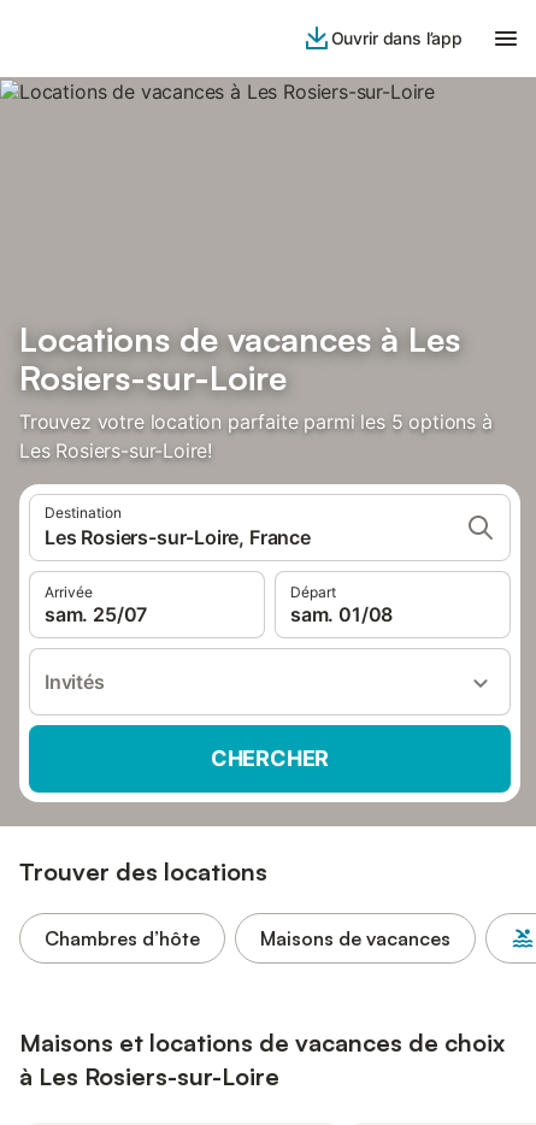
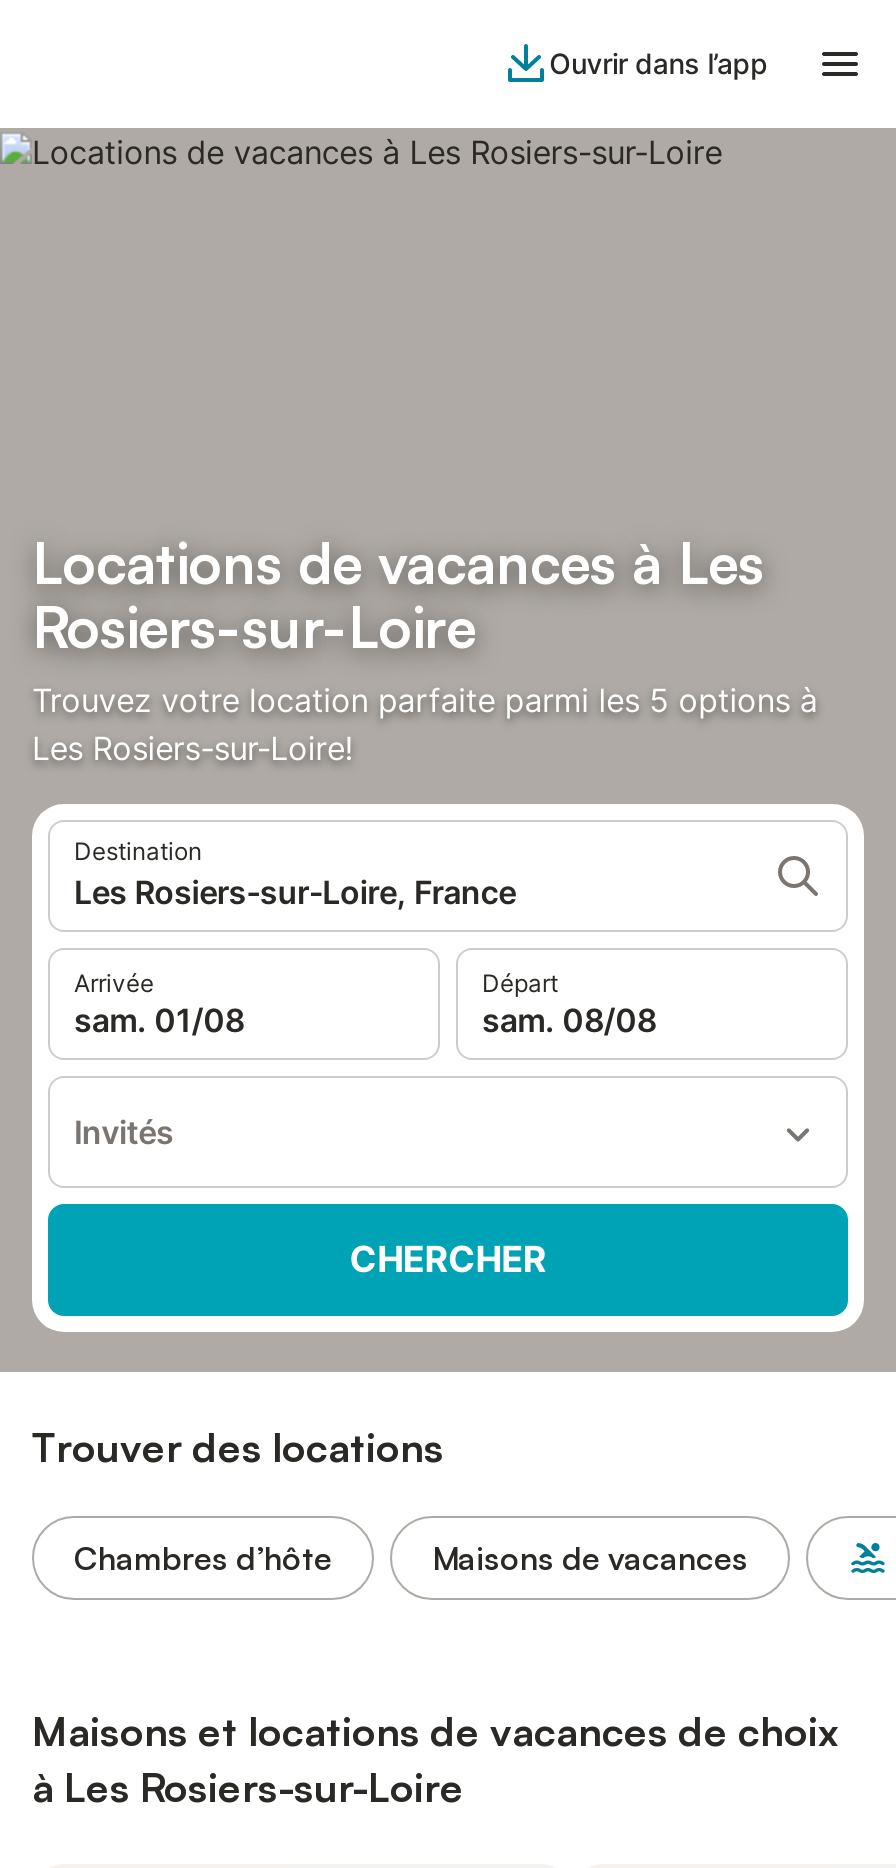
[45,602,147,626] sam. 25/07 -> [74,1000,244,1040] sam. 01/08
[290,602,393,626] sam. 01/08 -> [482,1000,656,1040] sam. 08/08

